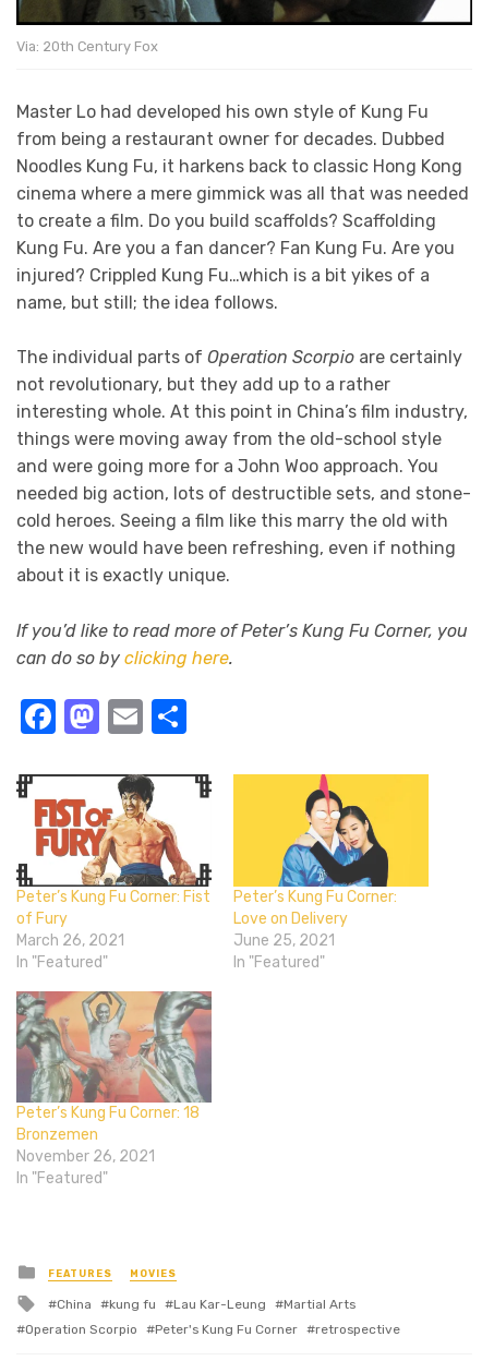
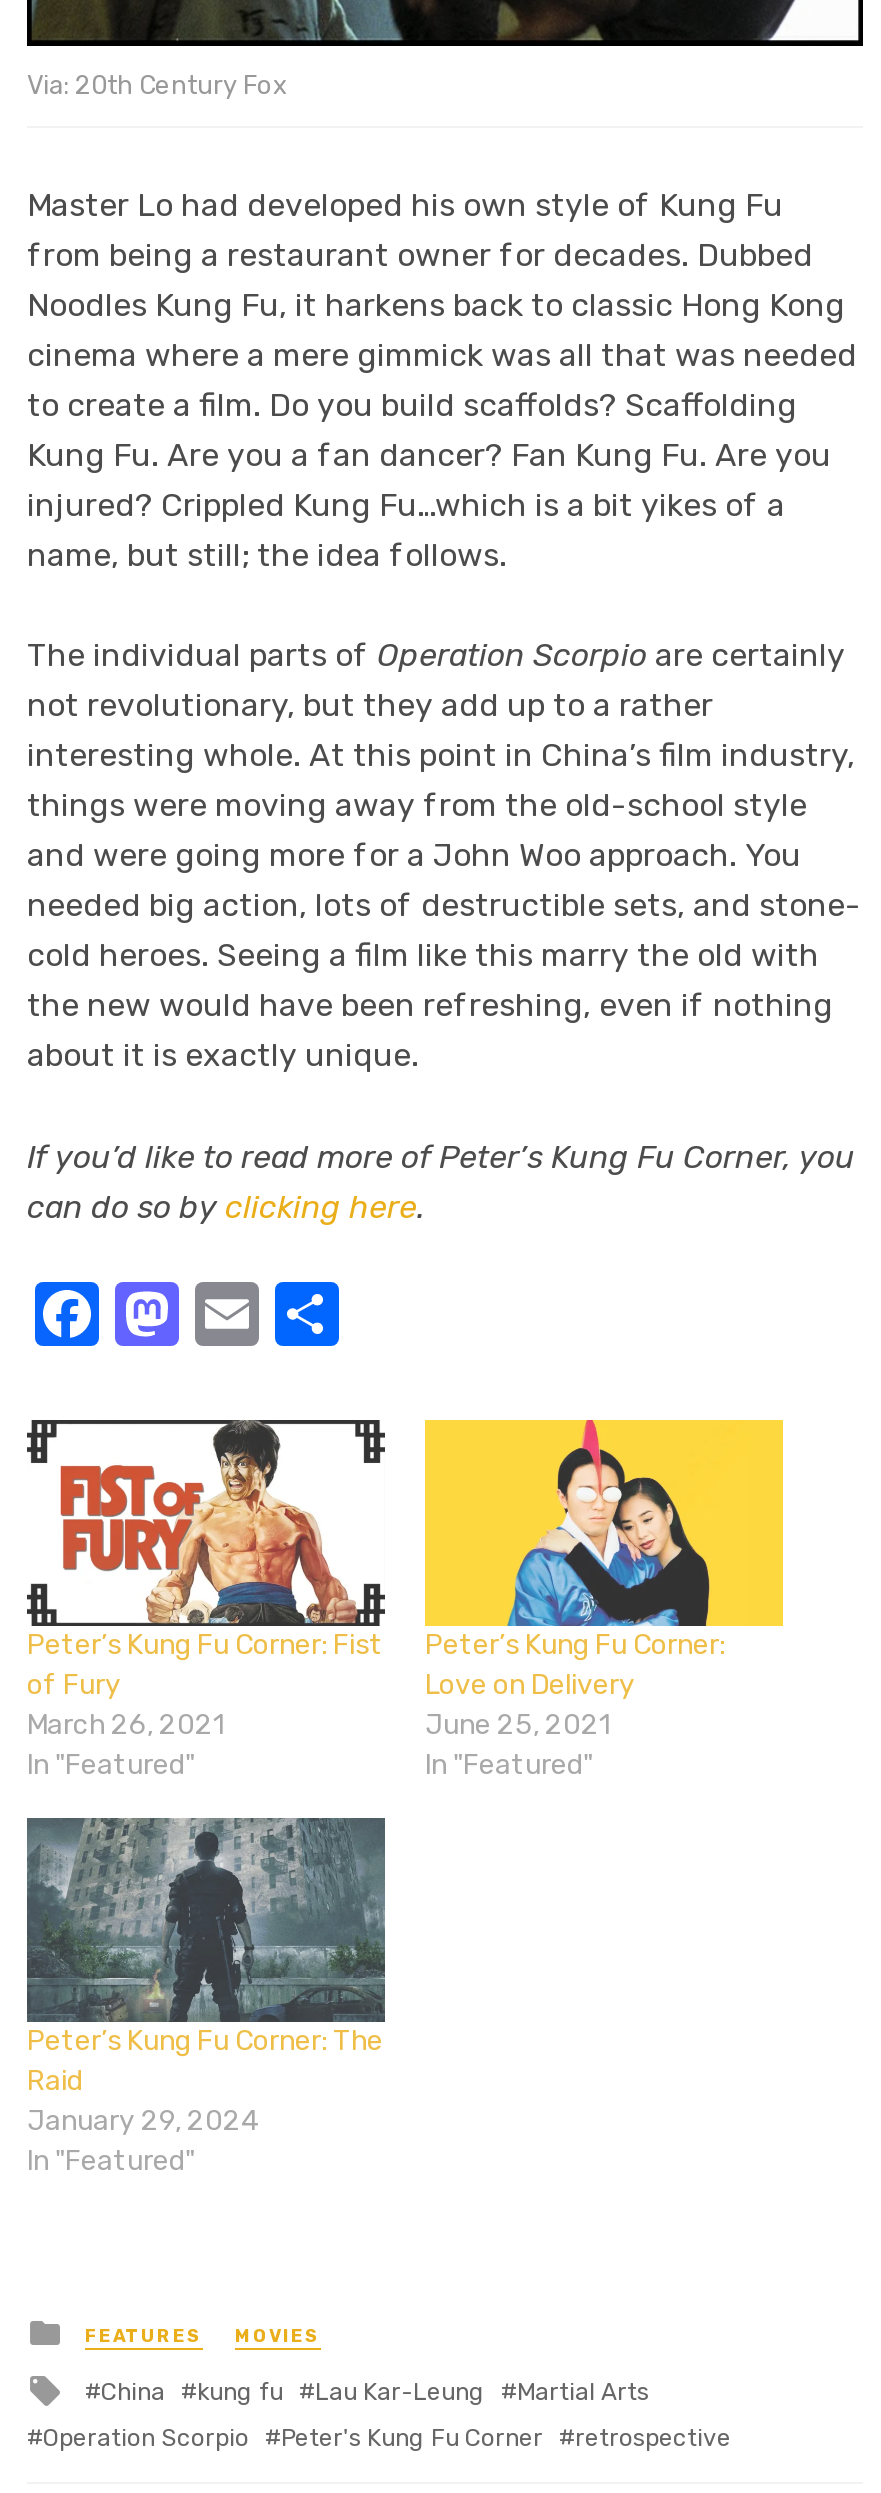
[16,990,213,1166] [image] | Peter’s Kung Fu Corner: 18 | Bronzemen | November 26, 2021 -> [27,1816,387,2138] [image] | Peter’s Kung Fu Corner: The | Raid | January 29, 2024

